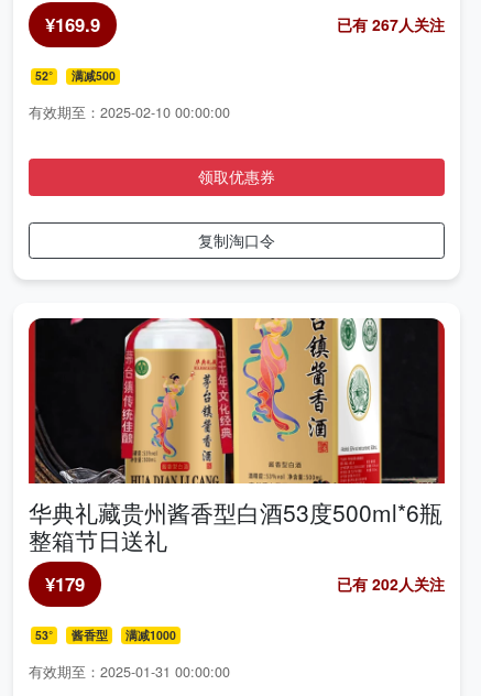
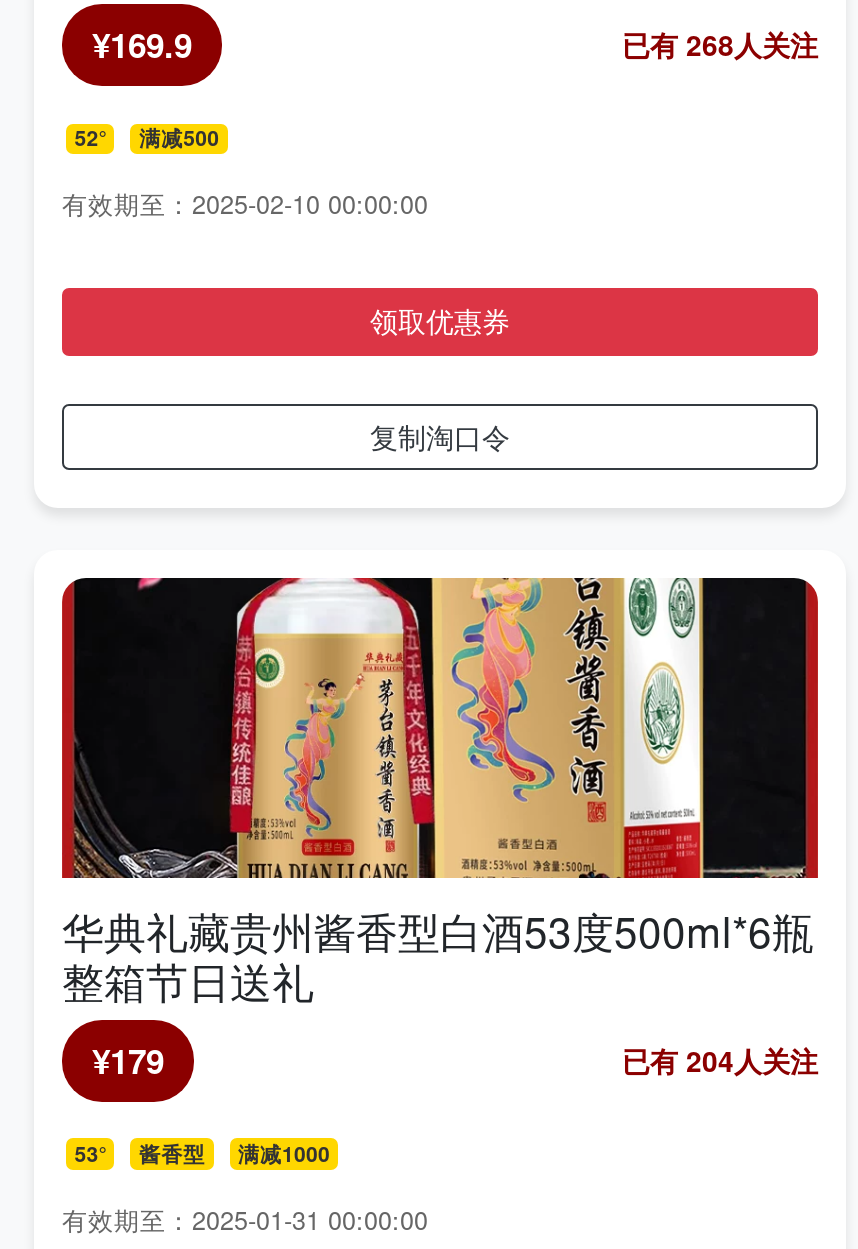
[337,14,445,36] 已有 267人关注 -> [622,25,818,65] 已有 268人关注
[337,573,445,595] 已有 202人关注 -> [622,1040,818,1080] 已有 204人关注

